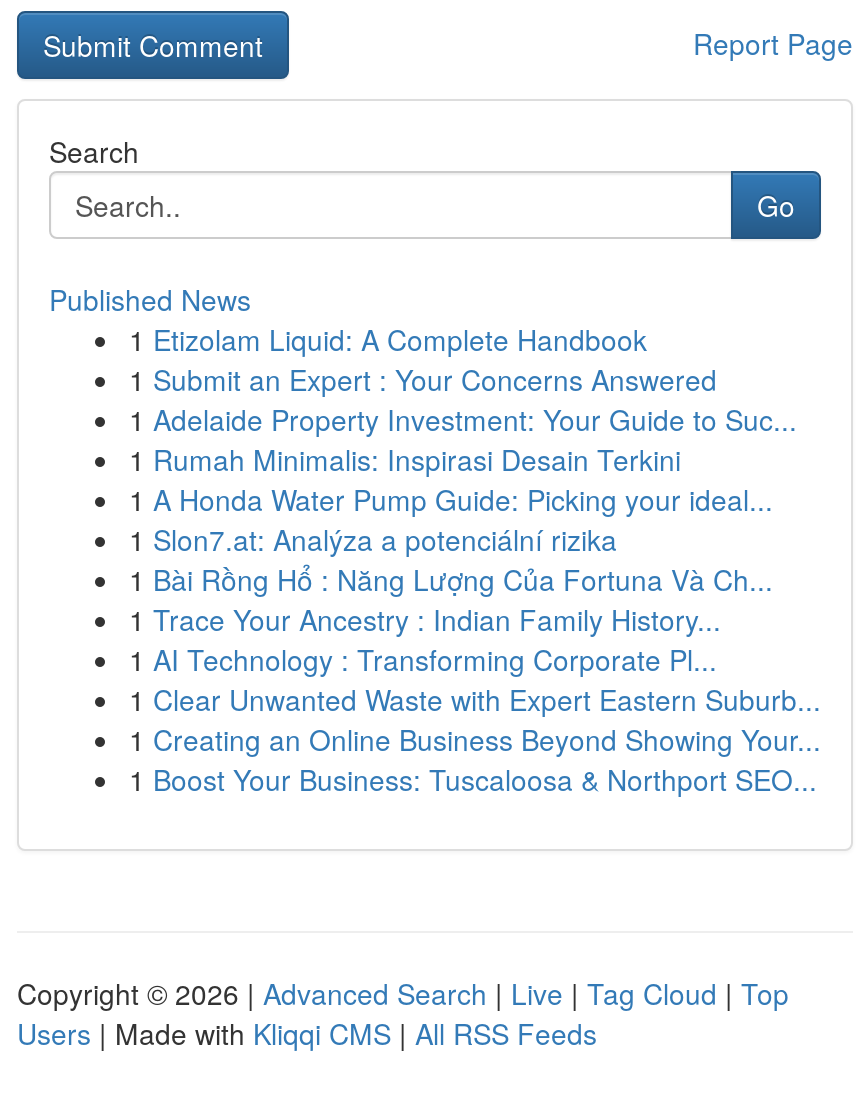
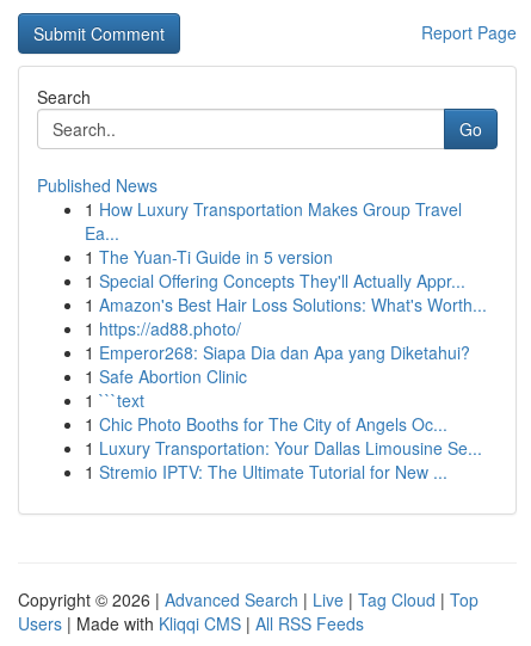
[129,319,821,799] 1 Etizolam Liquid: A Complete Handbook | 1 Submit an Expert : Your Concerns Answered | 1 Adelaide Property Investment: Your Guide to Suc... | 1 Rumah Minimalis: Inspirasi Desain Terkini | 1 A Honda Water Pump Guide: Picking your ideal... | 1 Slon7.at: Analýza a potenciální rizika | 1 Bài Rồng Hổ : Năng Lượng Của Fortuna Và Ch... | 1 Trace Your Ancestry : Indian Family History... | 1 AI Technology : Transforming Corporate Pl... | 1 Clear Unwanted Waste with Expert Eastern Suburb... | 1 Creating an Online Business Beyond Showing Your... | 1 Boost Your Business: Tuscaloosa & Northport SEO... -> [85,197,487,484] 1 How Luxury Transportation Makes Group Travel | Ea... | 1 The Yuan-Ti Guide in 5 version | 1 Special Offering Concepts They'll Actually Appr... | 1 Amazon's Best Hair Loss Solutions: What's Worth... | 1 https://ad88.photo/ | 1 Emperor268: Siapa Dia dan Apa yang Diketahui? | 1 Safe Abortion Clinic | 1 ```text | 1 Chic Photo Booths for The City of Angels Oc... | 1 Luxury Transportation: Your Dallas Limousine Se... | 1 Stremio IPTV: The Ultimate Tutorial for New ...

